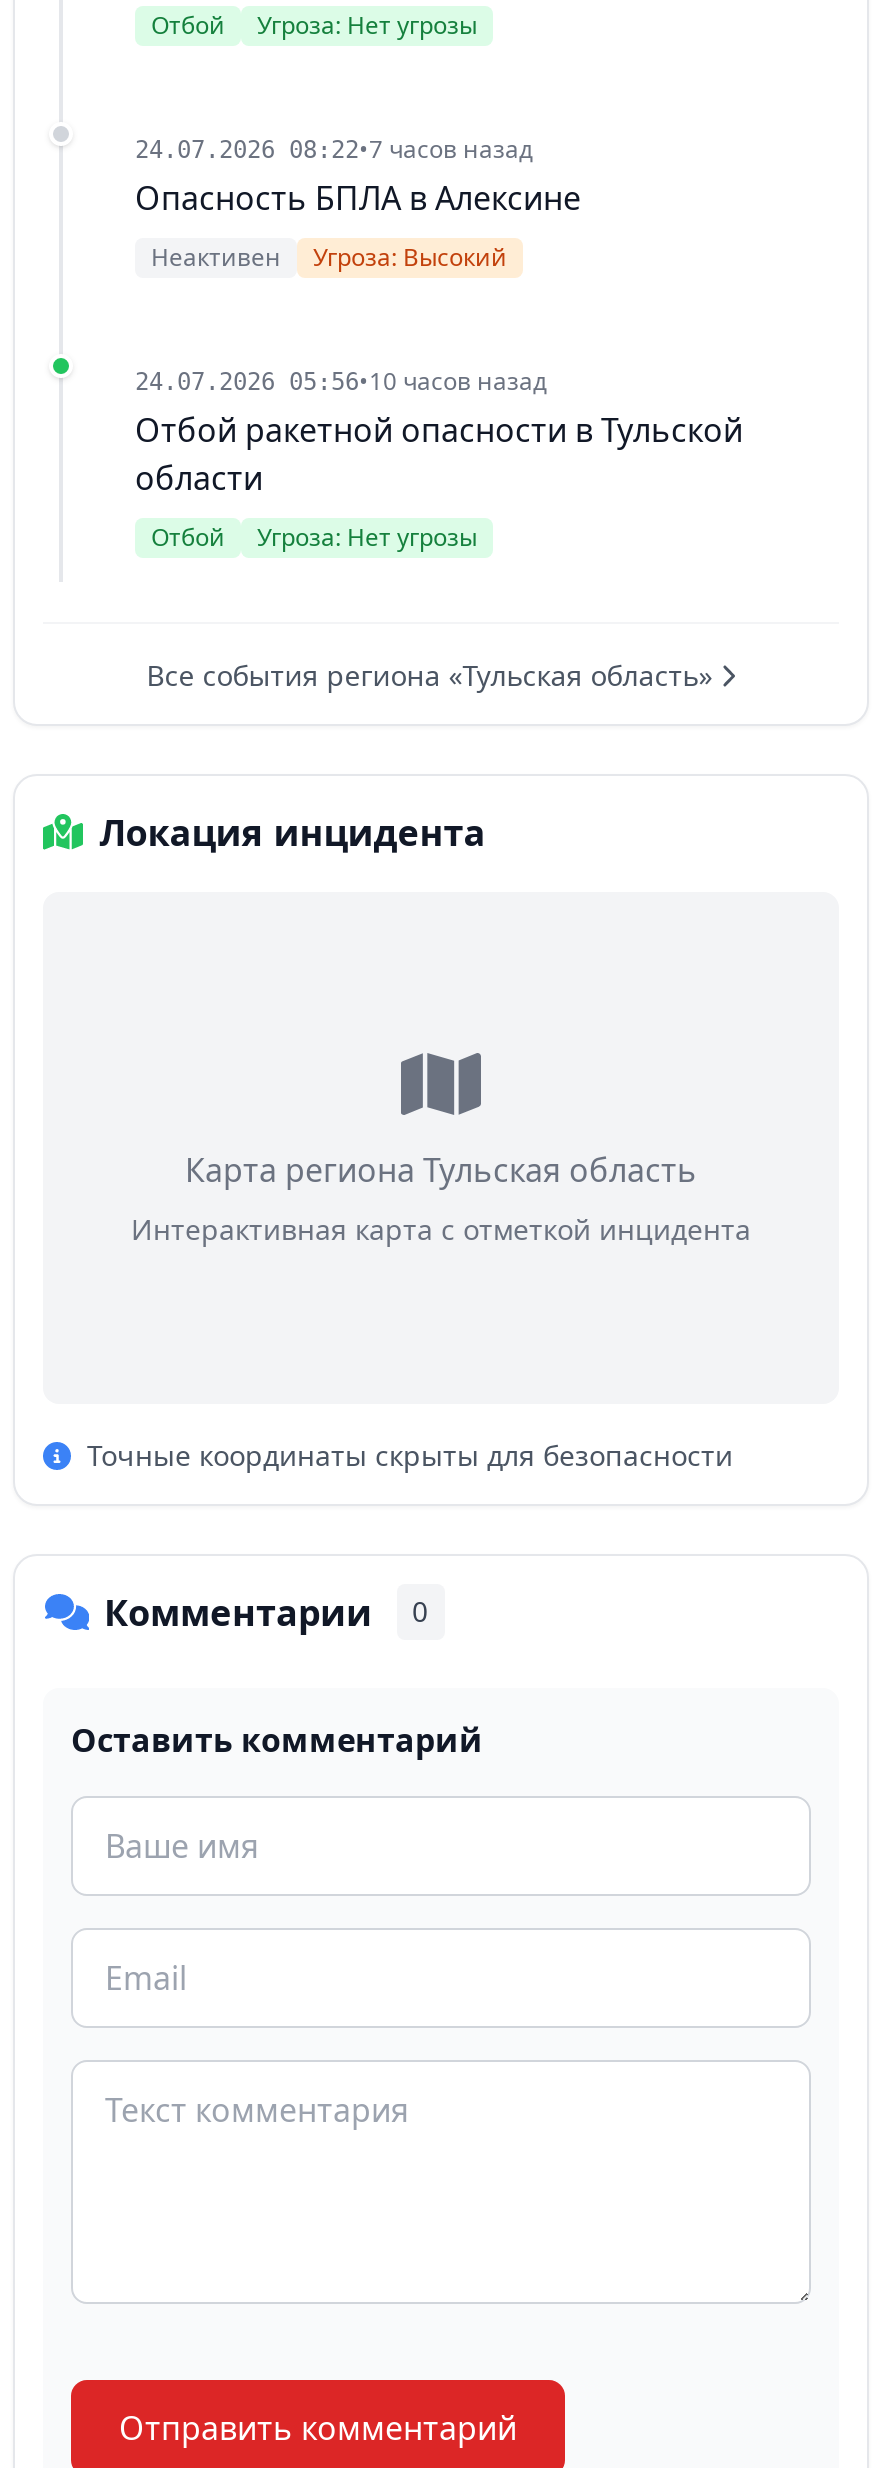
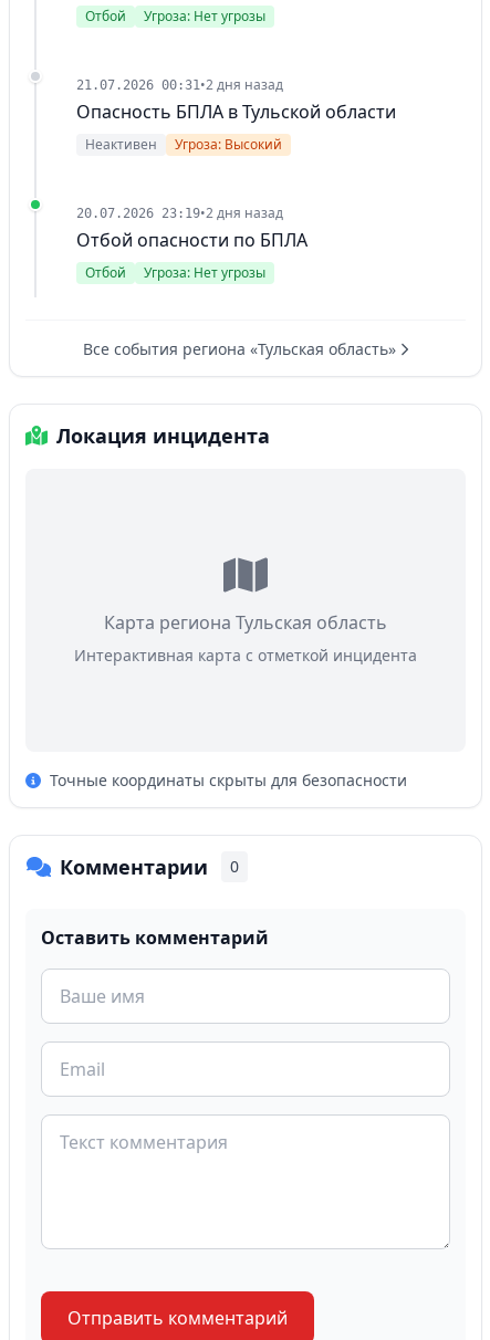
[135,133,581,221] 24.07.2026 08:22•7 часов назад | Опасность БПЛА в Алексине -> [76,76,396,124] 21.07.2026 00:31•2 дня назад | Опасность БПЛА в Тульской области
[135,365,743,501] 24.07.2026 05:56•10 часов назад | Отбой ракетной опасности в Тульской | области -> [76,204,307,253] 20.07.2026 23:19•2 дня назад | Отбой опасности по БПЛА

